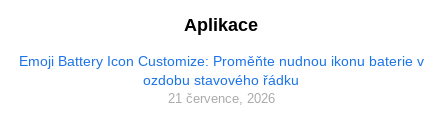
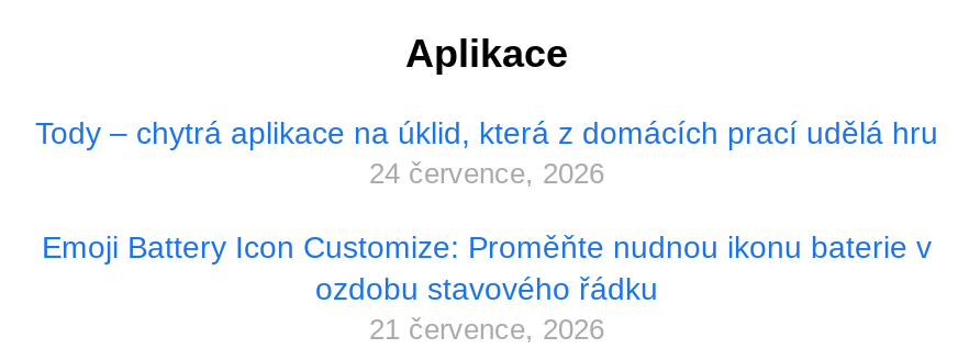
none -> [35,115,938,189] Tody – chytrá aplikace na úklid, která z domácích prací udělá hru | 24 července, 2026

